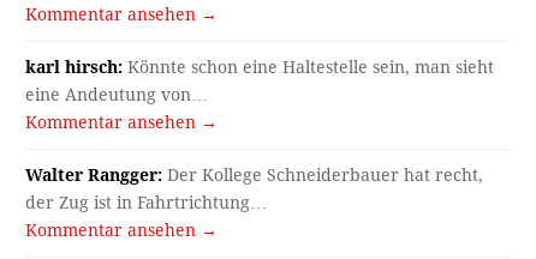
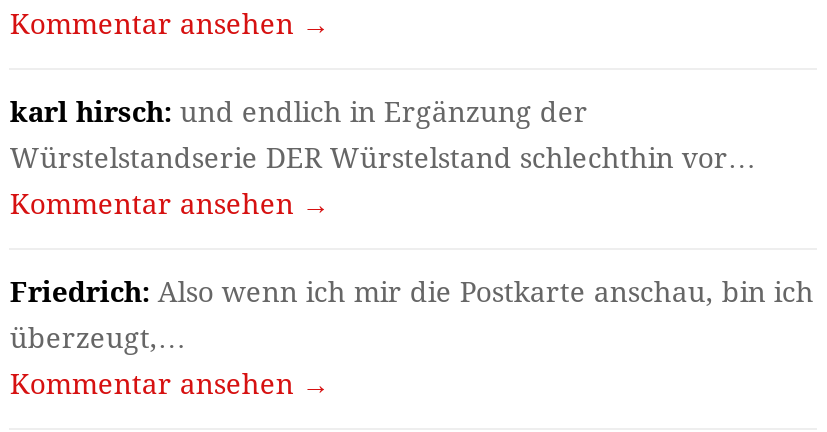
[26,58,494,105] karl hirsch: Könnte schon eine Haltestelle sein, man sieht | eine Andeutung von… -> [10,97,756,175] karl hirsch: und endlich in Ergänzung der | Würstelstandserie DER Würstelstand schlechthin vor…
[26,166,484,213] Walter Rangger: Der Kollege Schneiderbauer hat recht, | der Zug ist in Fahrtrichtung… -> [10,277,814,355] Friedrich: Also wenn ich mir die Postkarte anschau, bin ich | überzeugt,…

